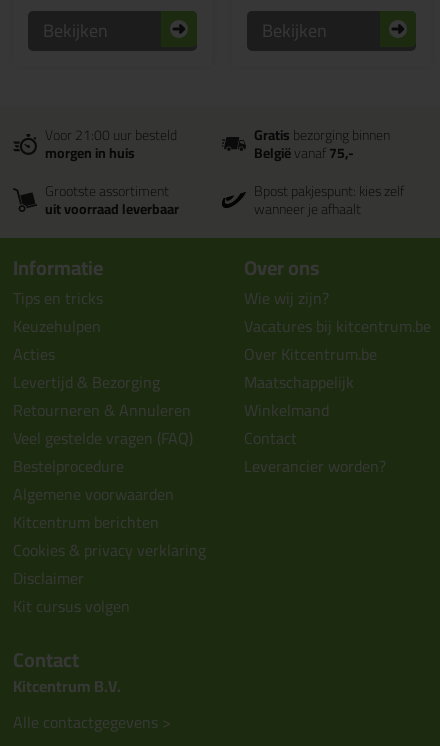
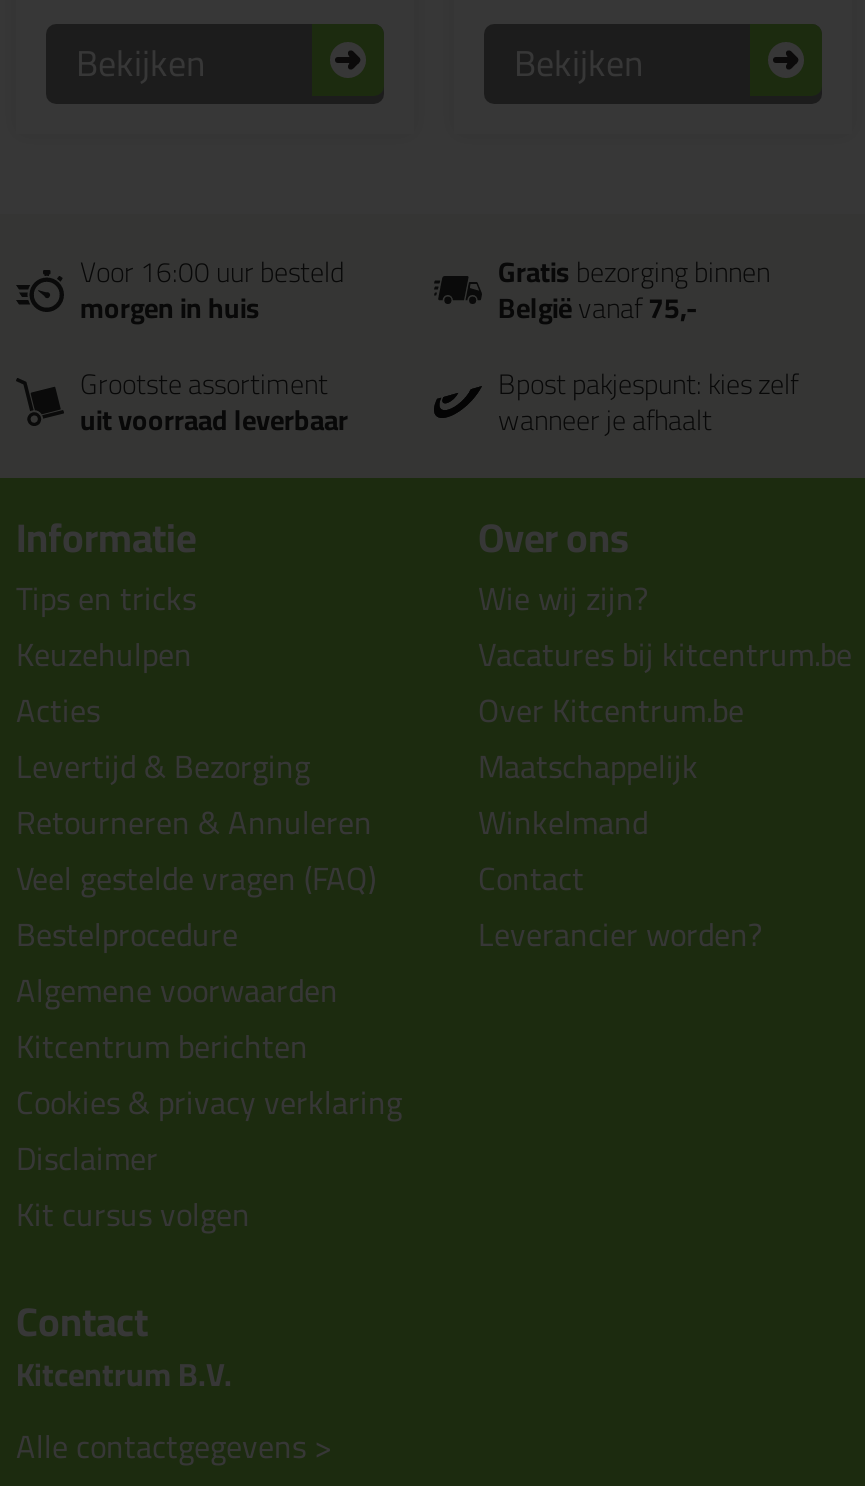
[45,122,177,148] Voor 21:00 uur besteld -> [80,246,344,298] Voor 16:00 uur besteld

